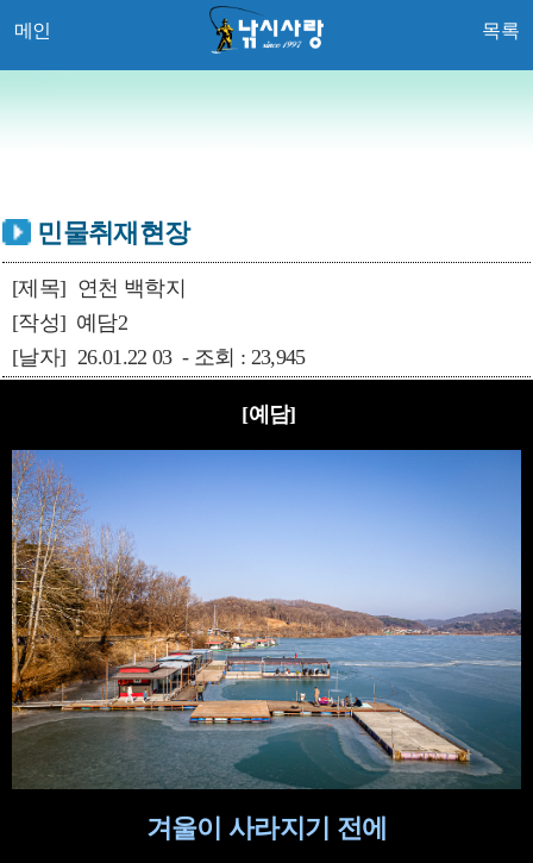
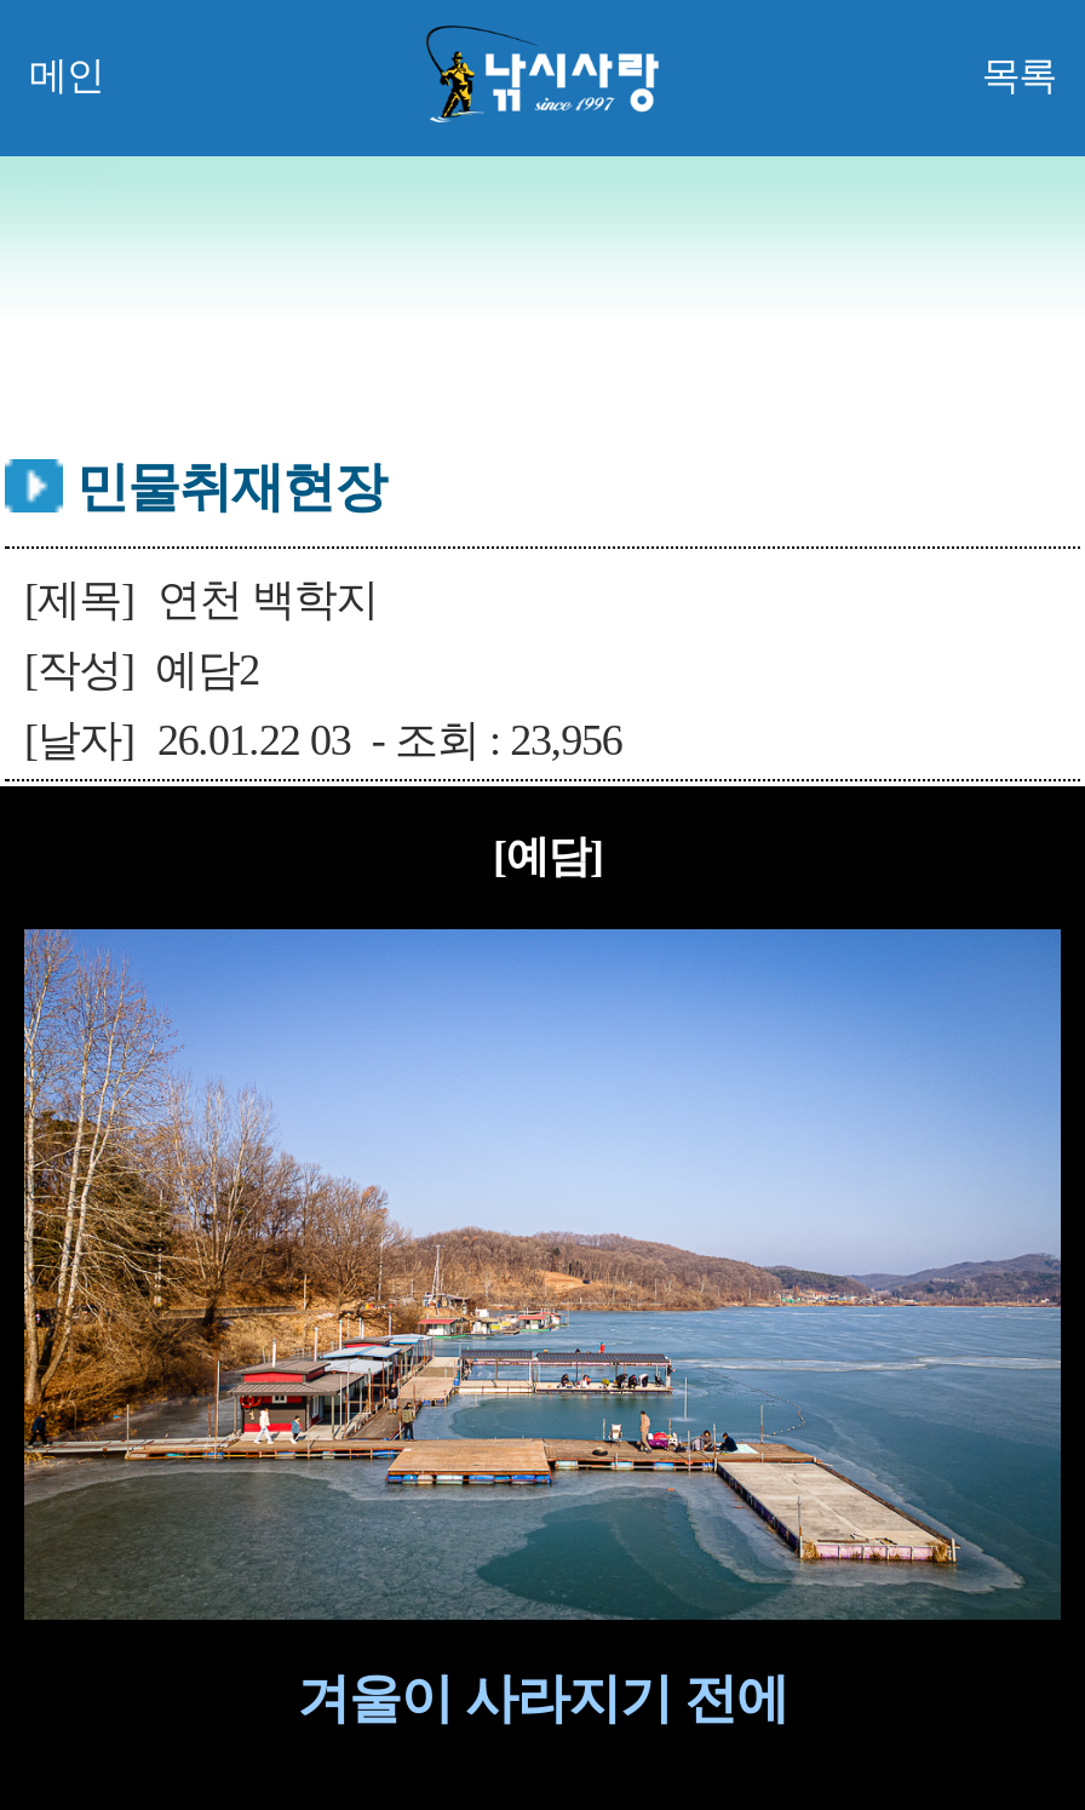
[12,345,305,369] [날자] 26.01.22 03 - 조회 : 23,945 -> [24,716,622,764] [날자] 26.01.22 03 - 조회 : 23,956

